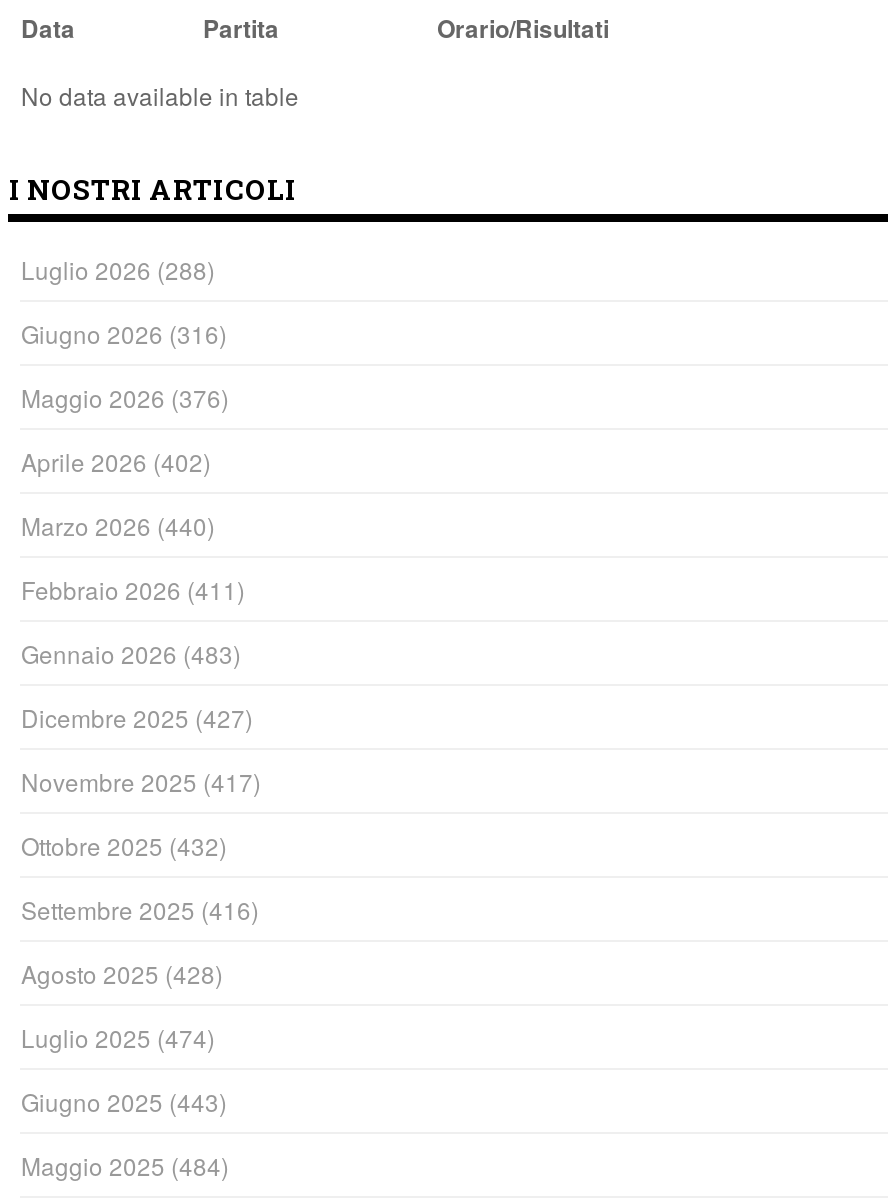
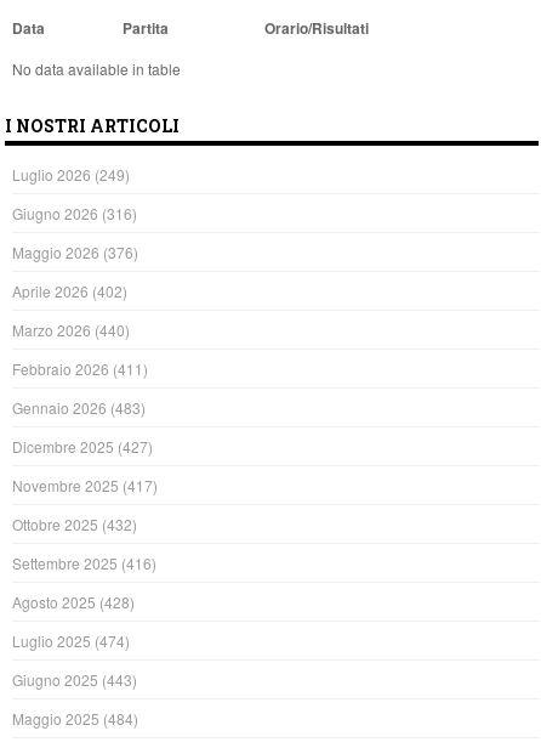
[21,253,215,287] Luglio 2026 (288) -> [13,164,130,185] Luglio 2026 (249)

